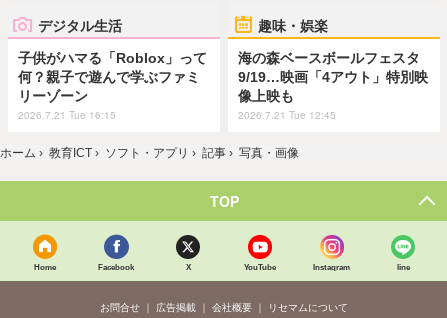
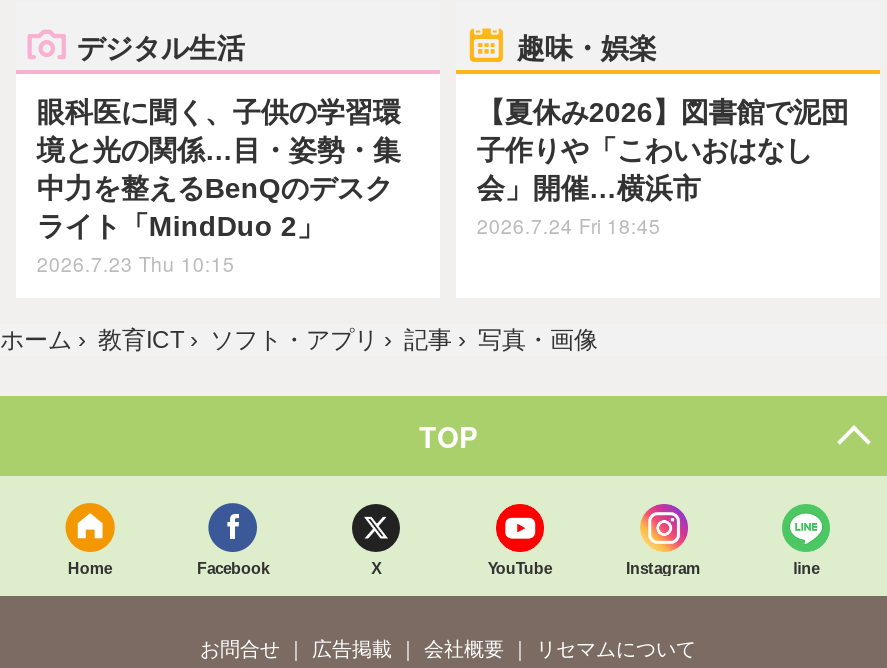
[18,50,207,122] 子供がハマる「Roblox」って | 何？親子で遊んで学ぶファミ | リーゾーン | 2026.7.21 Tue 16:15 -> [37,96,401,278] 眼科医に聞く、子供の学習環 | 境と光の関係…目・姿勢・集 | 中力を整えるBenQのデスク | ライト「MindDuo 2」 | 2026.7.23 Thu 10:15
[238,50,428,122] 海の森ベースボールフェスタ | 9/19…映画「4アウト」特別映 | 像上映も | 2026.7.21 Tue 12:45 -> [477,96,849,240] 【夏休み2026】図書館で泥団 | 子作りや「こわいおはなし | 会」開催…横浜市 | 2026.7.24 Fri 18:45

